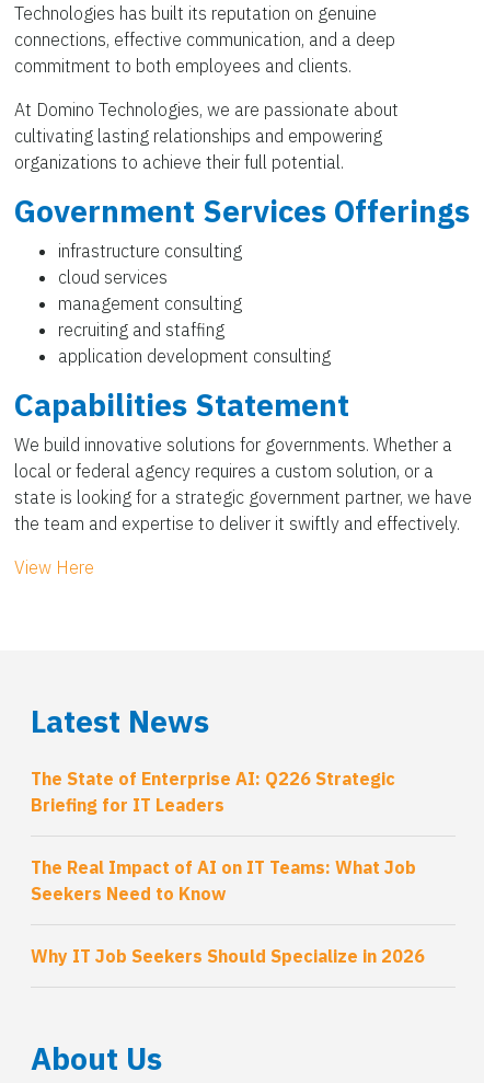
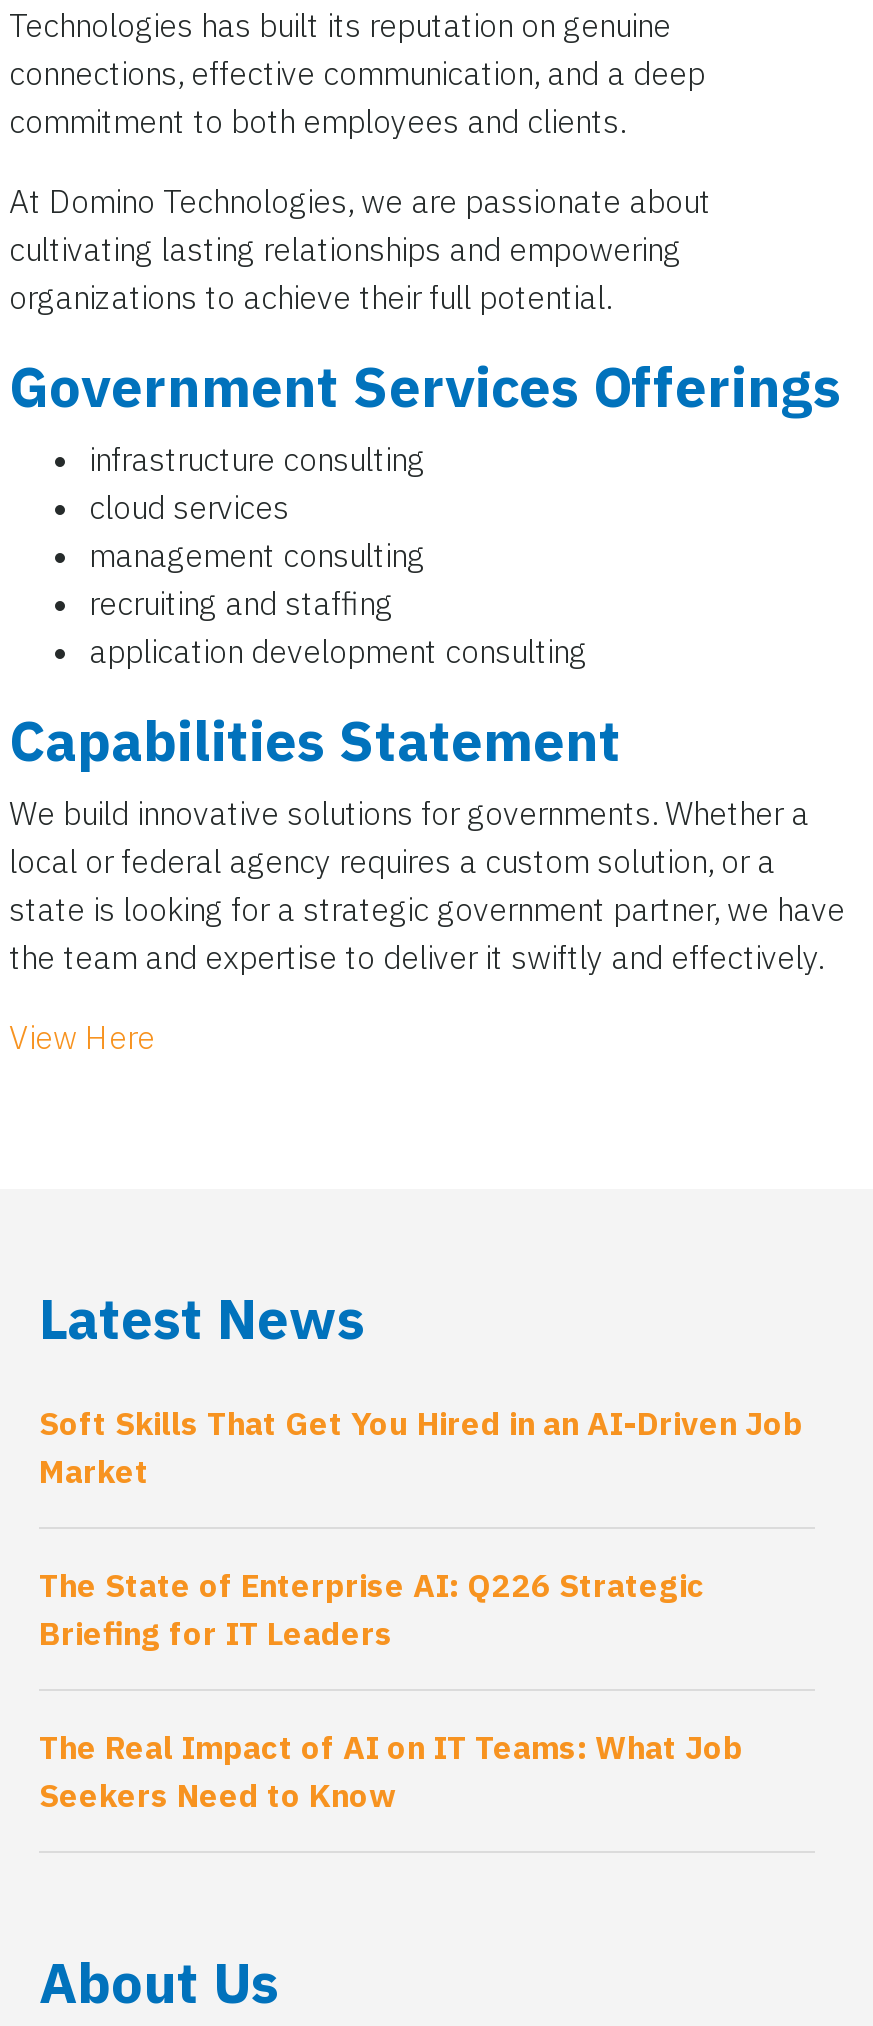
none -> [39,1402,803,1490] Soft Skills That Get You Hired in an AI-Driven Job | Market
moved [31,768,416,905] -> [39,1564,743,1814]: The State of Enterprise AI: Q226 Strategic | Briefing for IT Leaders | The Real Impact of AI on IT Teams: What Job | Seekers Need to Know
[31,945,425,967] Why IT Job Seekers Should Specialize in 2026 -> none

